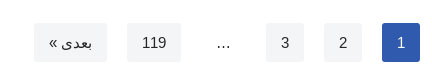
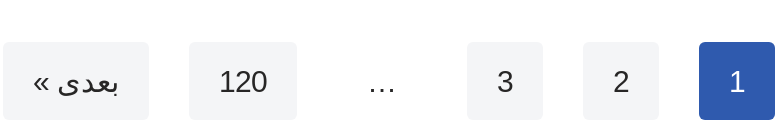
[142,34,166,51] 119 -> [219,63,267,97] 120

